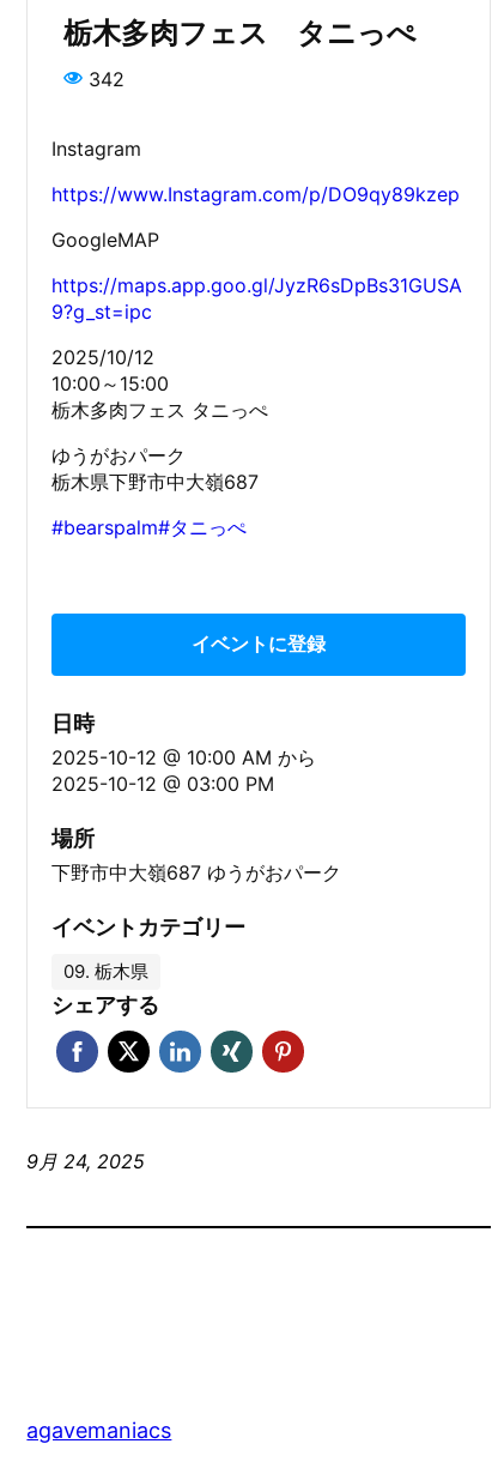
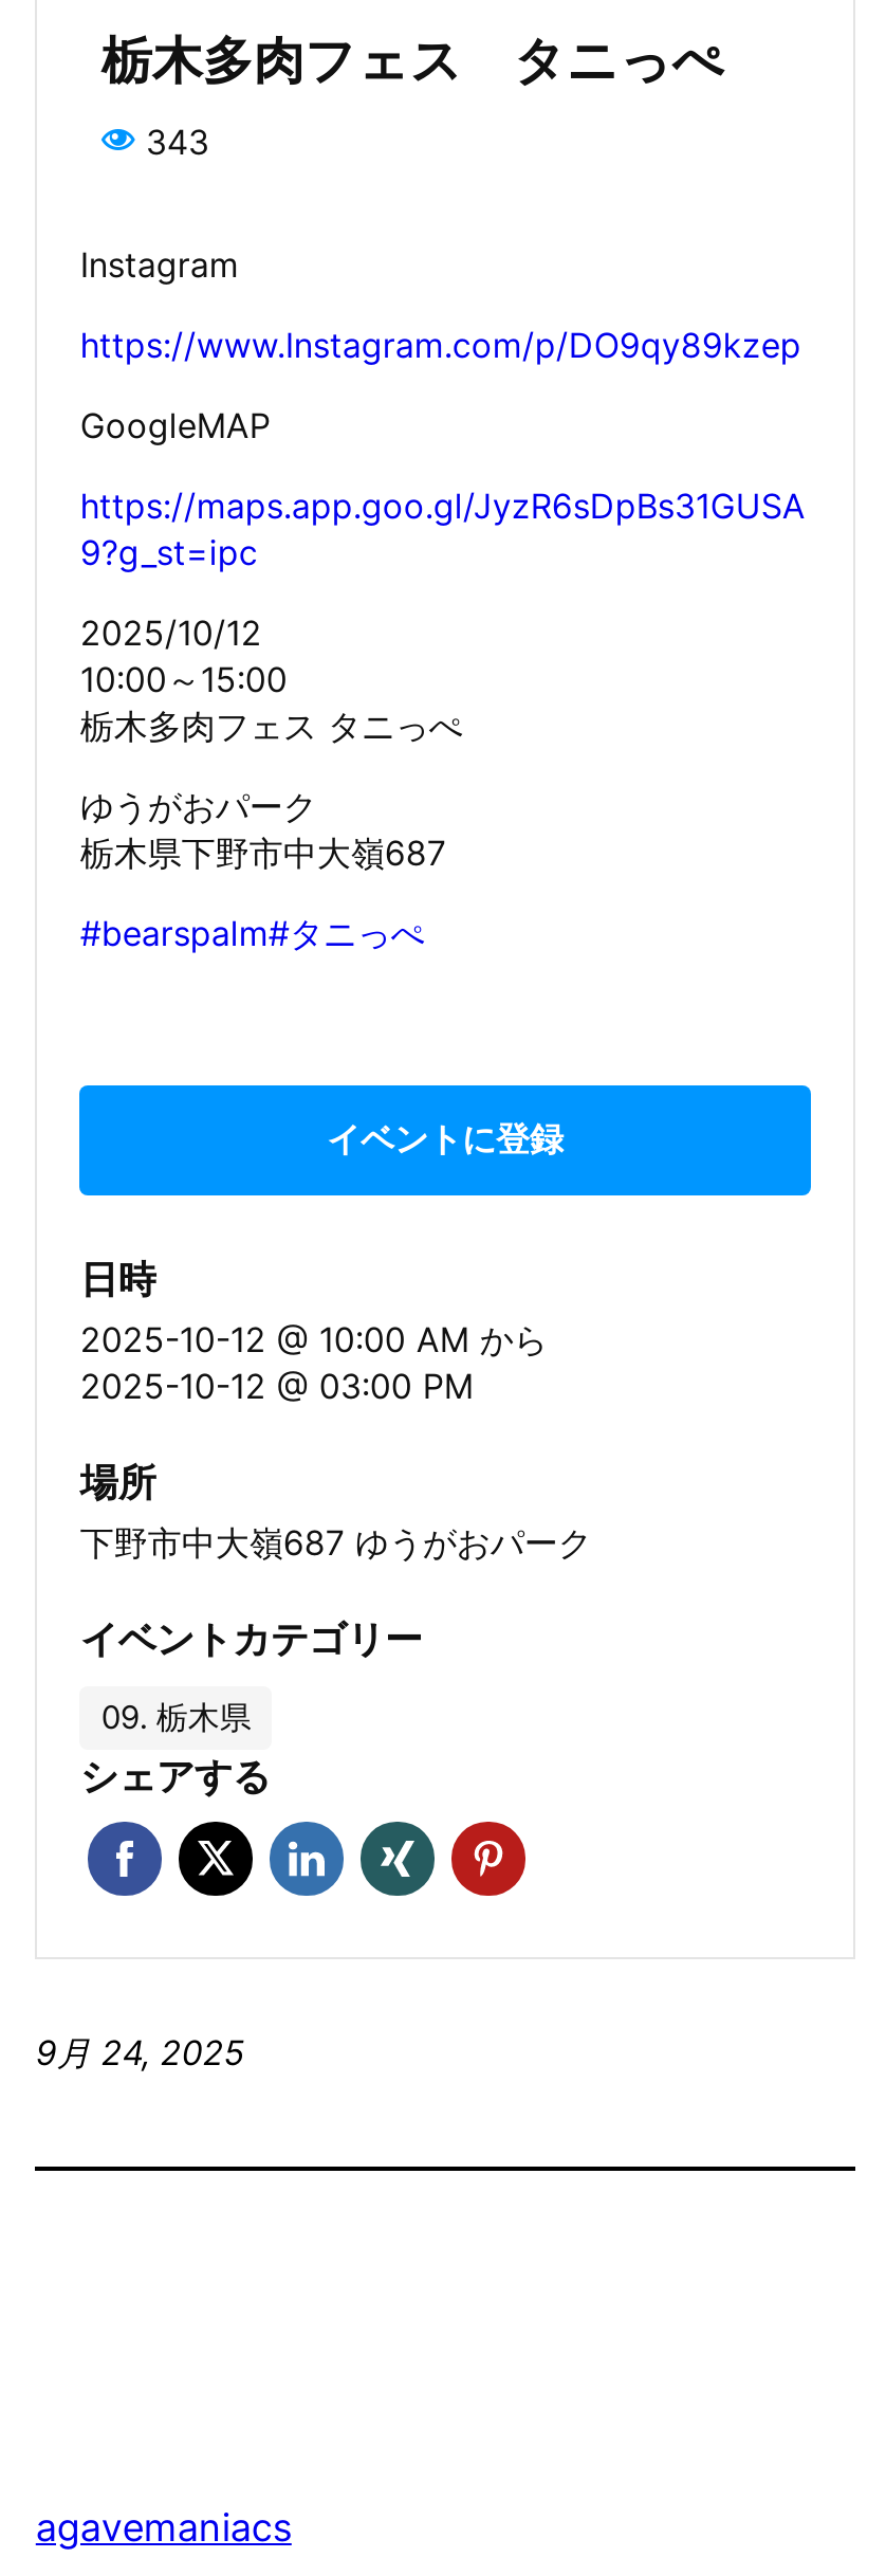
[83,67,125,91] 342 -> [135,120,209,162] 343

